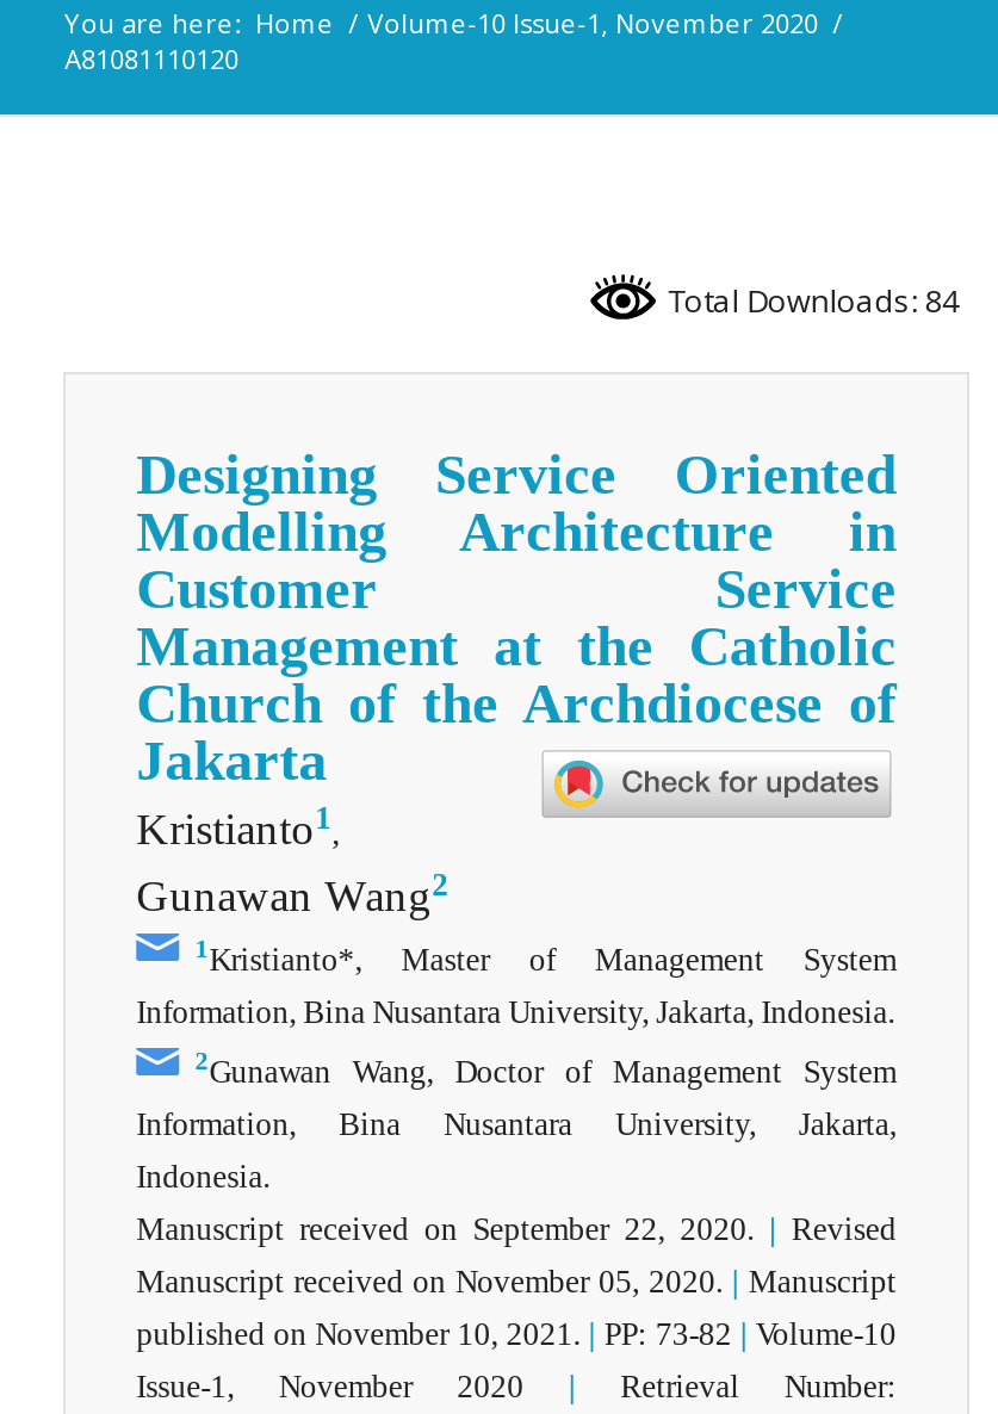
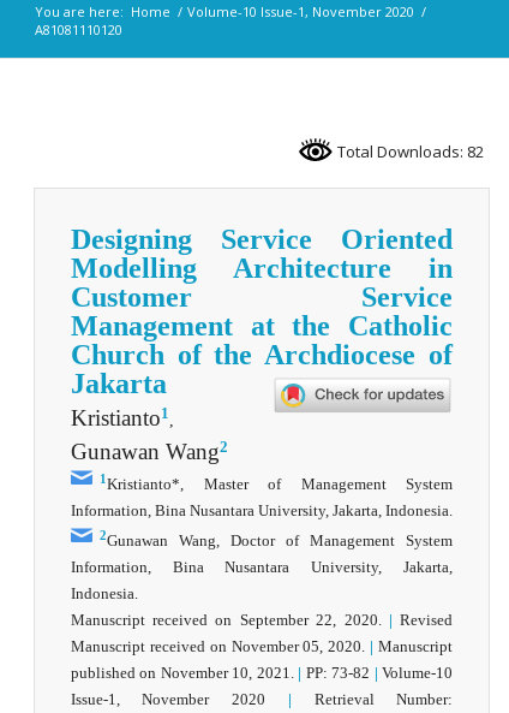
[660,279,958,322] Total Downloads: 84 -> [334,141,484,162] Total Downloads: 82

